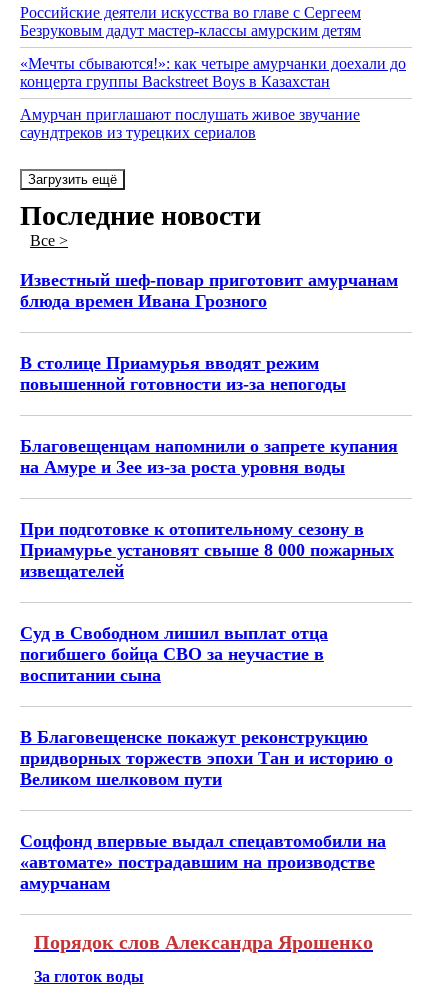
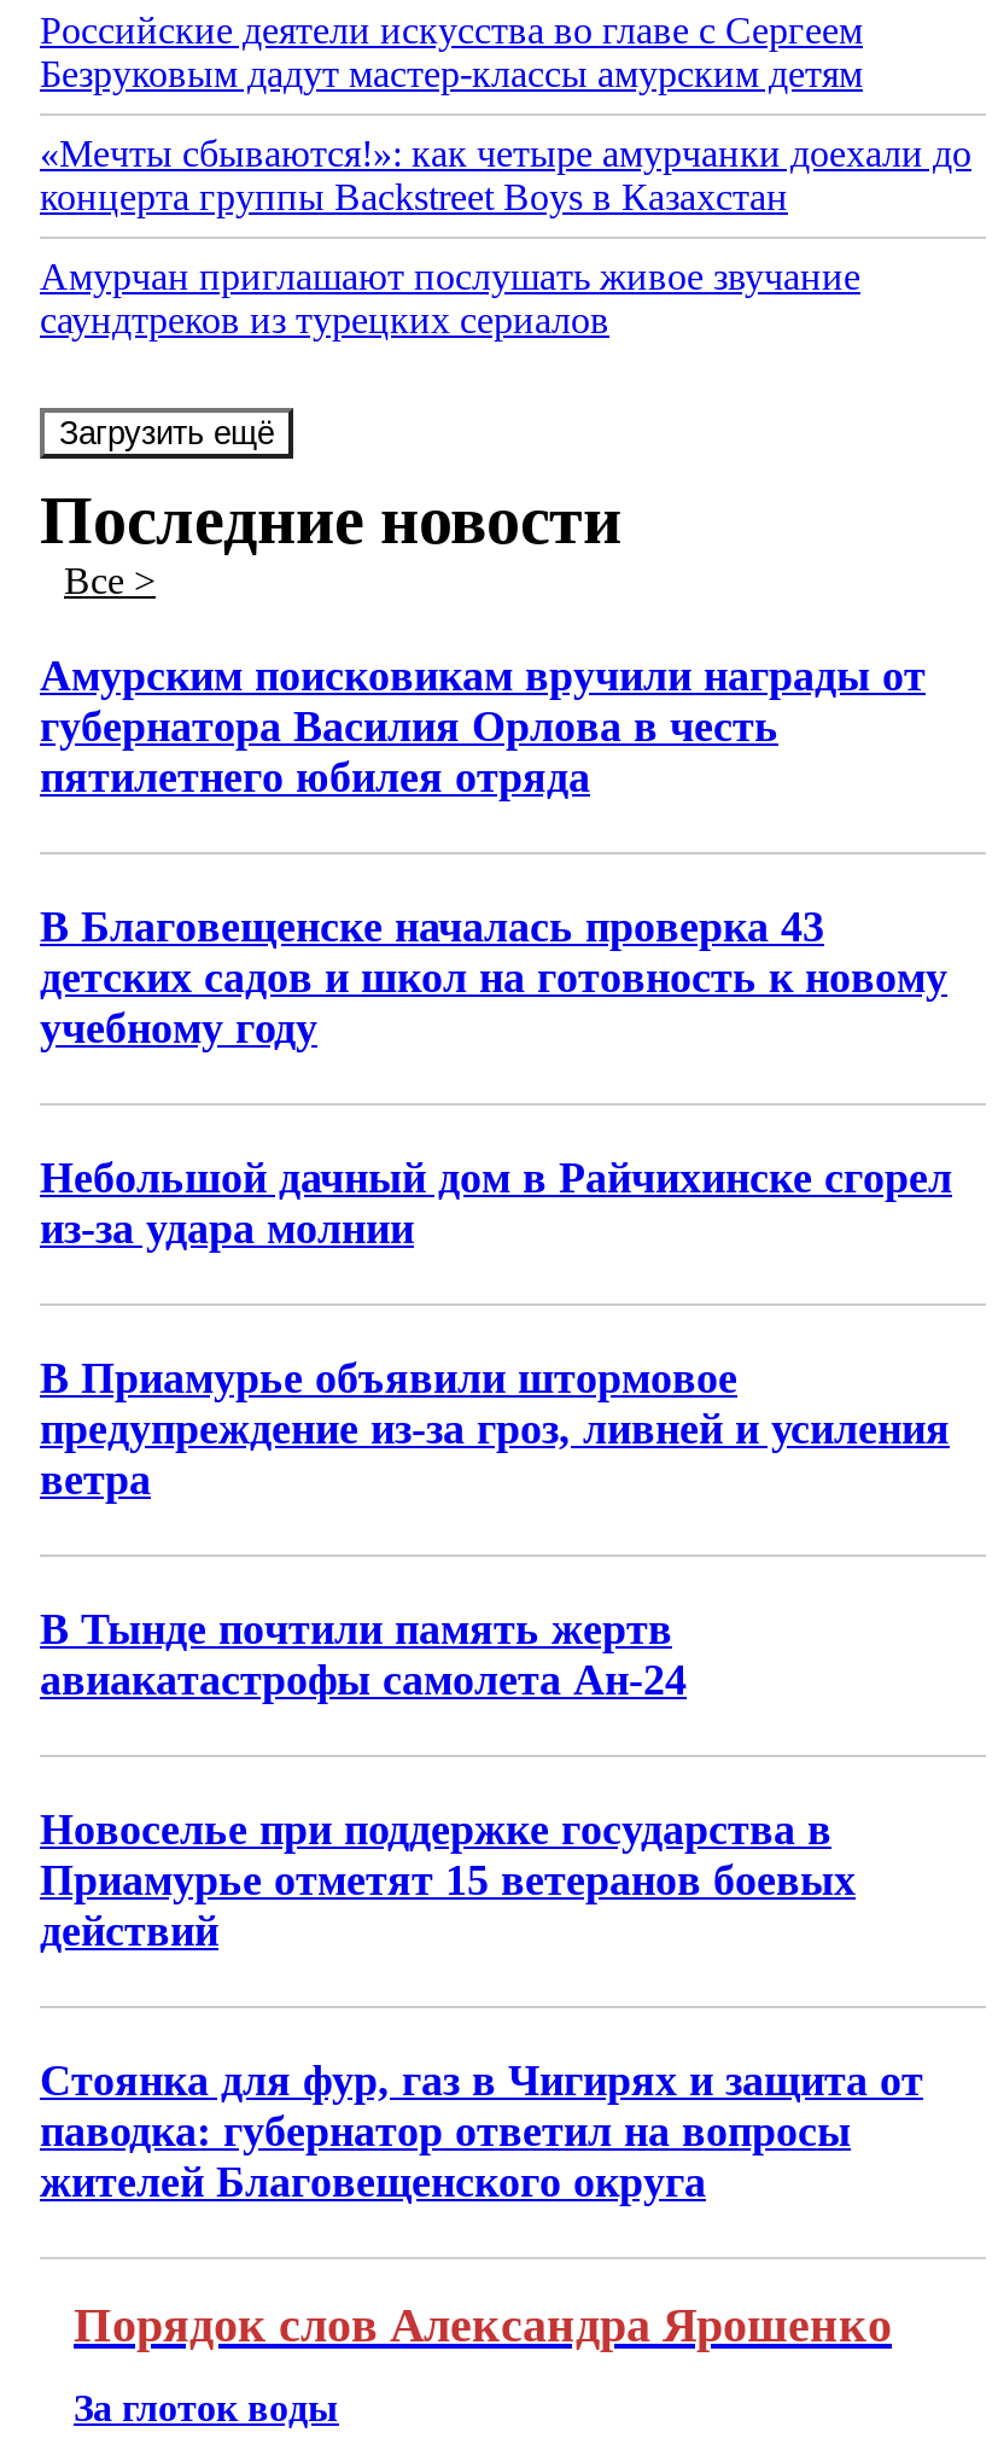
[20,270,398,311] Известный шеф-повар приготовит амурчанам | блюда времен Ивана Грозного -> [40,652,926,802] Амурским поисковикам вручили награды от | губернатора Василия Орлова в честь | пятилетнего юбилея отряда
[20,353,346,394] В столице Приамурья вводят режим | повышенной готовности из-за непогоды -> [40,903,947,1053] В Благовещенске началась проверка 43 | детских садов и школ на готовность к новому | учебному году
[20,436,398,477] Благовещенцам напомнили о запрете купания | на Амуре и Зее из-за роста уровня воды -> [40,1155,952,1253] Небольшой дачный дом в Райчихинске сгорел | из-за удара молнии
[20,519,394,581] При подготовке к отопительному сезону в | Приамурье установят свыше 8 000 пожарных | извещателей -> [40,1355,950,1505] В Приамурье объявили штормовое | предупреждение из-за гроз, ливней и усиления | ветра
[20,623,328,685] Суд в Свободном лишил выплат отца | погибшего бойца СВО за неучастие в | воспитании сына -> [40,1606,687,1705] В Тынде почтили память жертв | авиакатастрофы самолета Ан-24
[20,727,393,789] В Благовещенске покажут реконструкцию | придворных торжеств эпохи Тан и историю о | Великом шелковом пути -> [40,1806,856,1956] Новоселье при поддержке государства в | Приамурье отметят 15 ветеранов боевых | действий
[20,831,386,893] Соцфонд впервые выдал спецавтомобили на | «автомате» пострадавшим на производстве | амурчанам -> [40,2057,923,2207] Стоянка для фур, газ в Чигирях и защита от | паводка: губернатор ответил на вопросы | жителей Благовещенского округа

